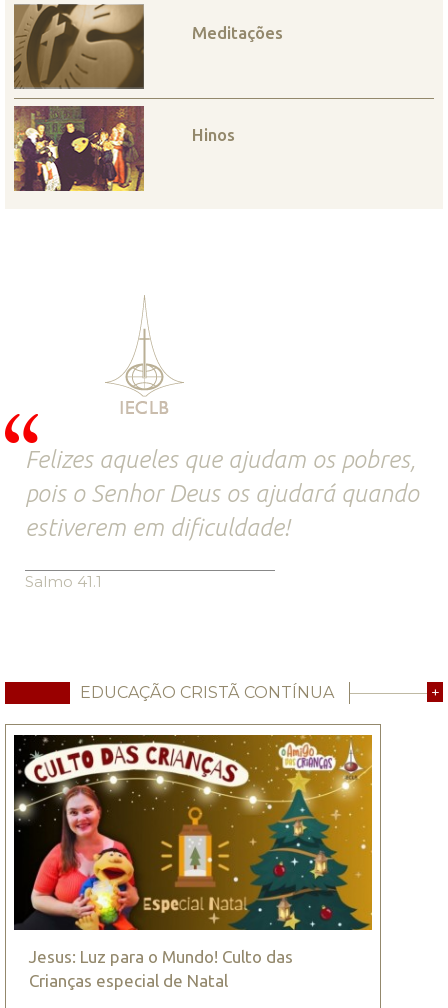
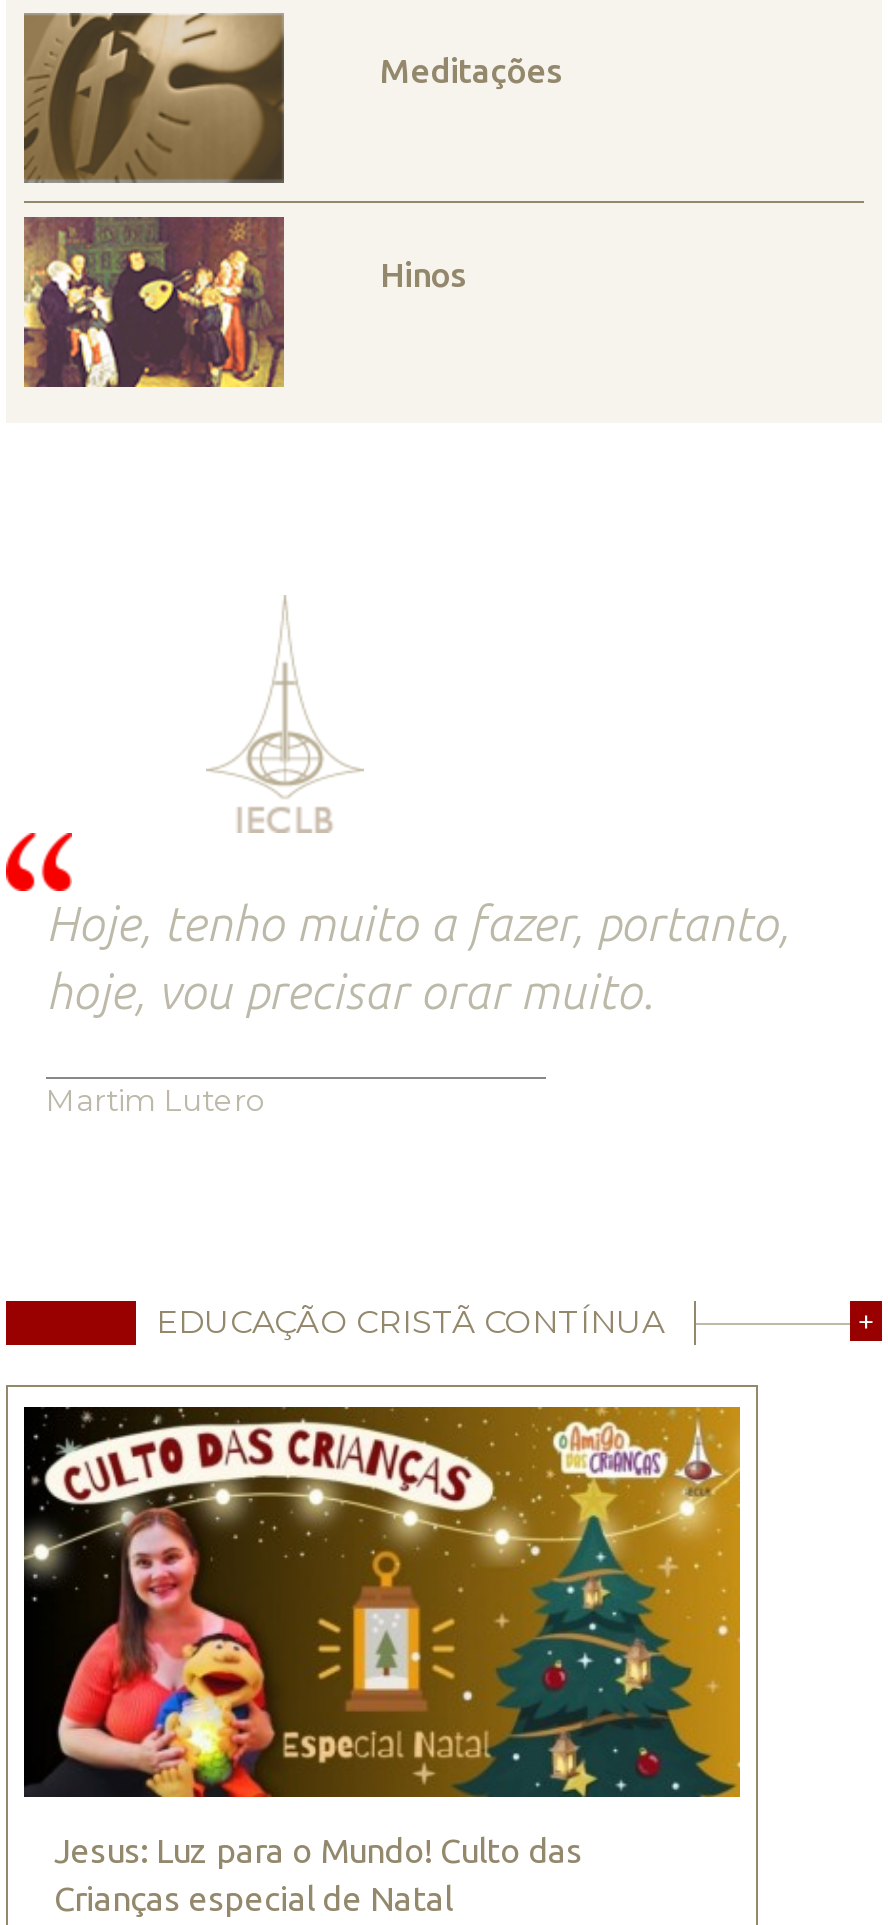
[25,446,419,541] Felizes aqueles que ajudam os pobres, | pois o Senhor Deus os ajudará quando | estiverem em dificuldade! -> [46,897,790,1019] Hoje, tenho muito a fazer, portanto, | hoje, vou precisar orar muito.
[25,572,102,591] Salmo 41.1 -> [46,1081,266,1119] Martim Lutero

